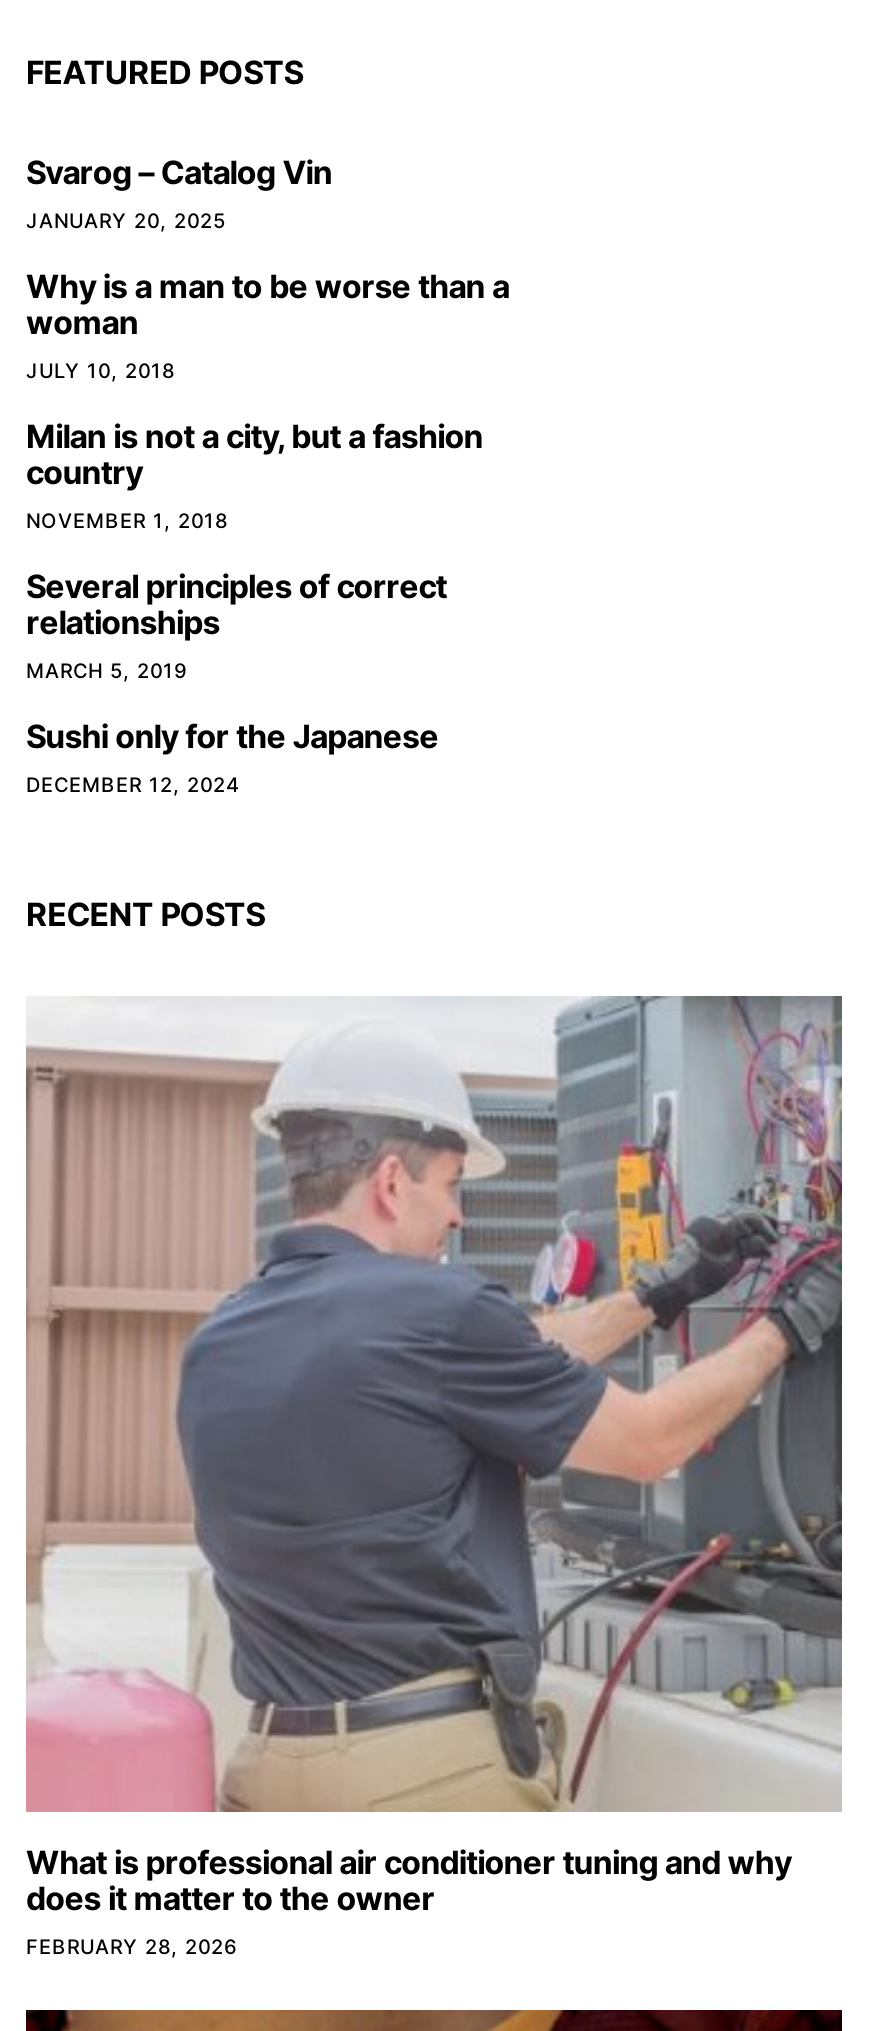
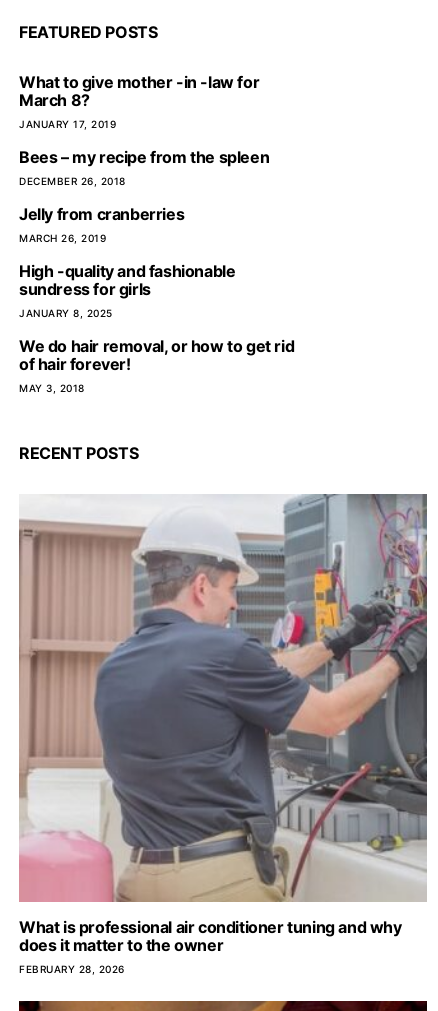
[26,153,332,233] Svarog – Catalog Vin | JANUARY 20, 2025 -> [19,72,259,130] What to give mother -in -law for | March 8? | JANUARY 17, 2019
[26,267,509,383] Why is a man to be worse than a | woman | JULY 10, 2018 -> [19,147,269,187] Bees – my recipe from the spleen | DECEMBER 26, 2018
[26,417,483,533] Milan is not a city, but a fashion | country | NOVEMBER 1, 2018 -> [19,204,184,244] Jelly from cranberries | MARCH 26, 2019
[26,567,447,683] Several principles of correct | relationships | MARCH 5, 2019 -> [19,261,235,319] High -quality and fashionable | sundress for girls | JANUARY 8, 2025
[26,717,438,797] Sushi only for the Japanese | DECEMBER 12, 2024 -> [19,336,294,394] We do hair removal, or how to get rid | of hair forever! | MAY 3, 2018

